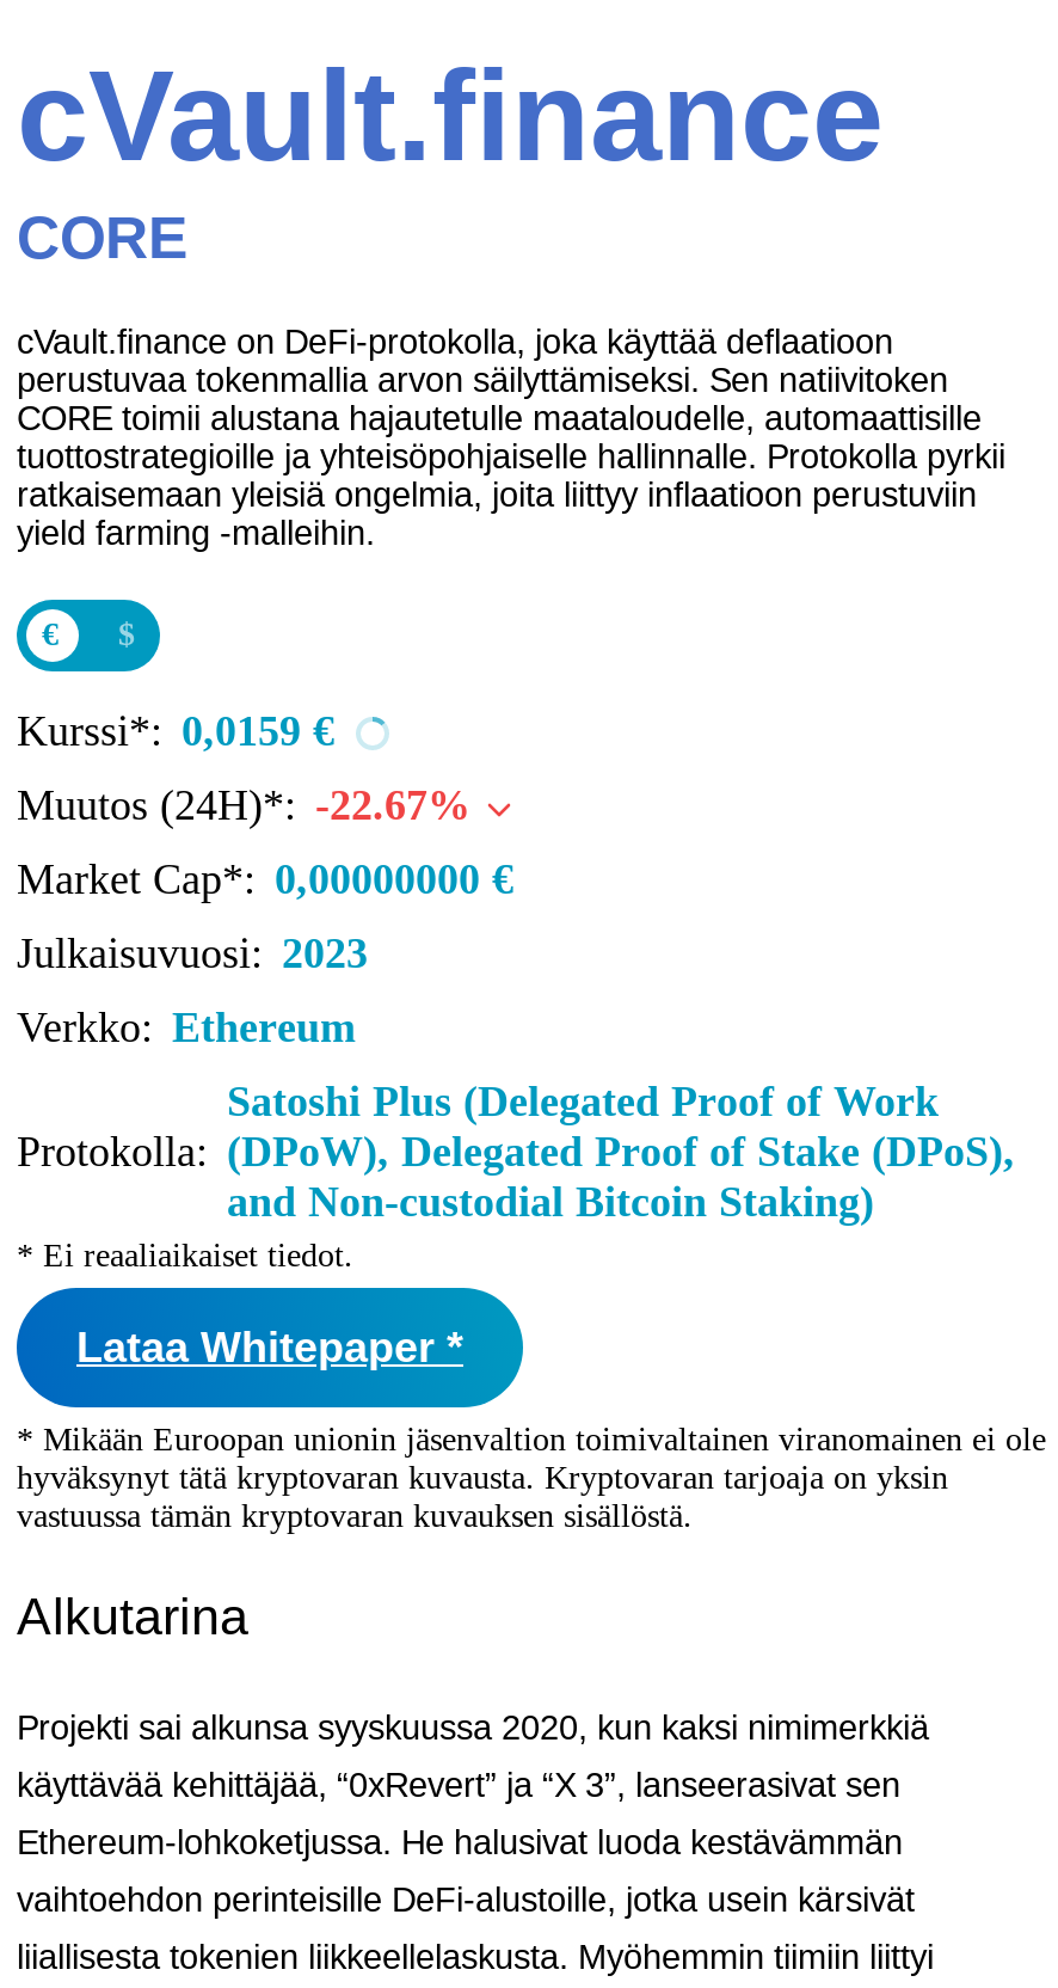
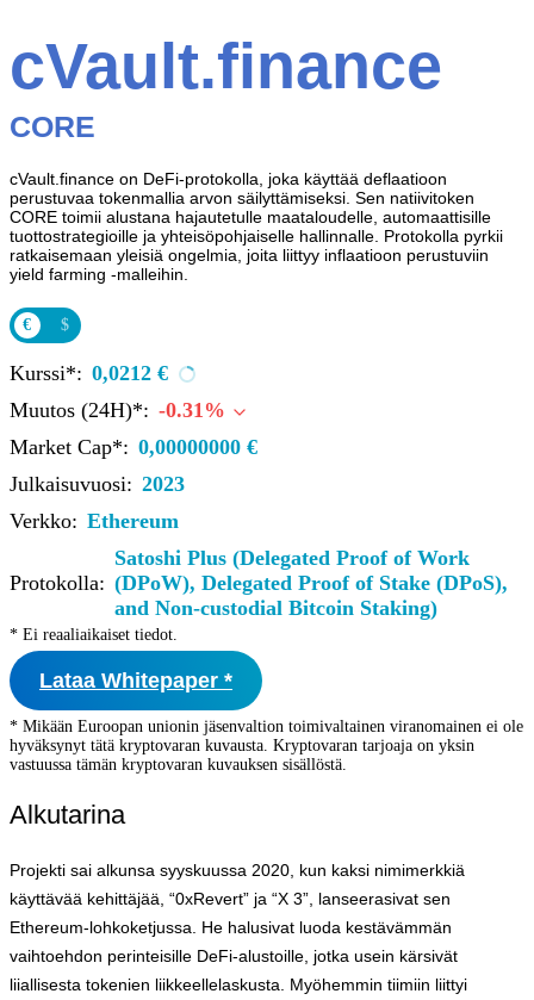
[17,707,334,755] Kurssi*: 0,0159 € -> [10,361,168,385] Kurssi*: 0,0212 €
[17,781,470,829] Muutos (24H)*: -22.67% -> [10,398,225,422] Muutos (24H)*: -0.31%

